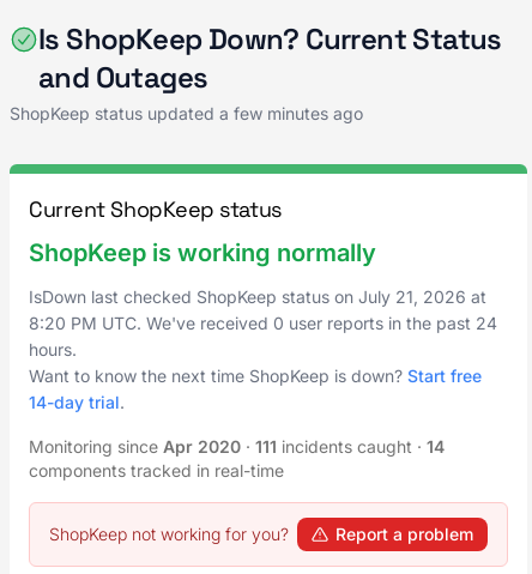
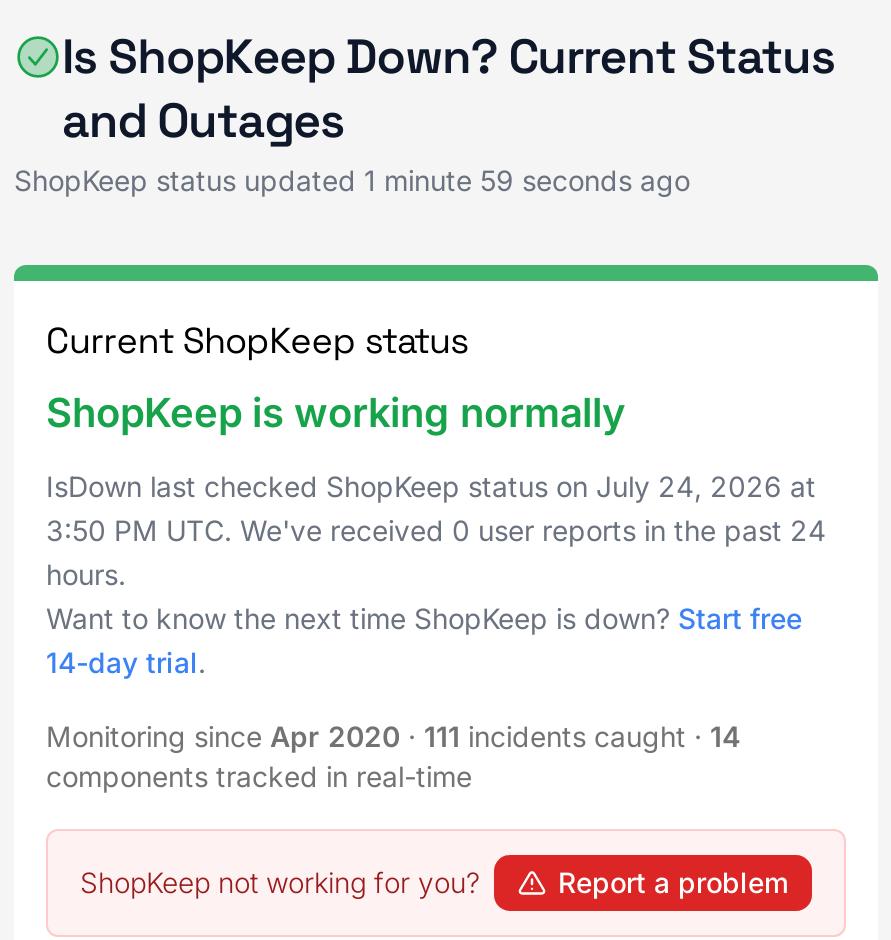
[10,103,363,123] ShopKeep status updated a few minutes ago -> [14,163,690,197] ShopKeep status updated 1 minute 59 seconds ago
[29,286,486,307] IsDown last checked ShopKeep status on July 21, 2026 at -> [46,469,816,503] IsDown last checked ShopKeep status on July 24, 2026 at
[29,313,497,333] 8:20 PM UTC. We've received 0 user reports in the past 24 -> [46,513,826,547] 3:50 PM UTC. We've received 0 user reports in the past 24

